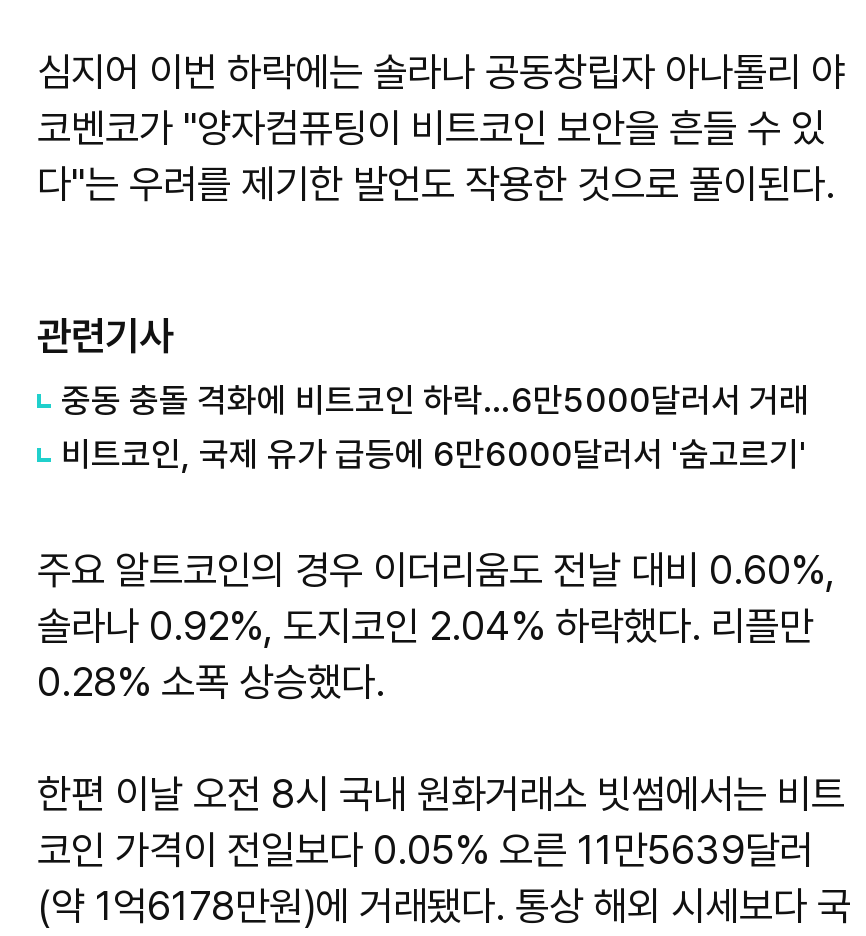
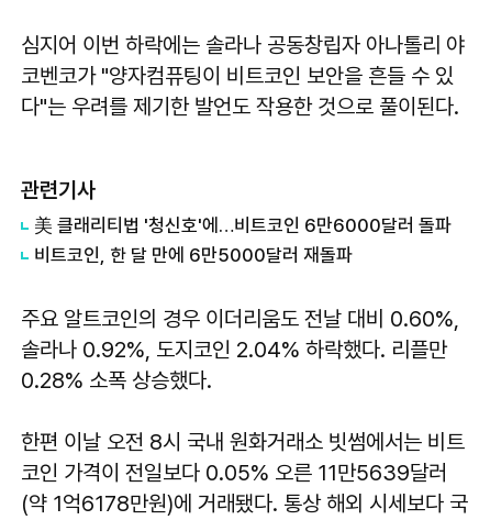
[61,380,809,474] 중동 충돌 격화에 비트코인 하락…6만5000달러서 거래 | 비트코인, 국제 유가 급등에 6만6000달러서 '숨고르기' -> [34,214,452,266] 美 클래리티법 '청신호'에…비트코인 6만6000달러 돌파 | 비트코인, 한 달 만에 6만5000달러 재돌파

